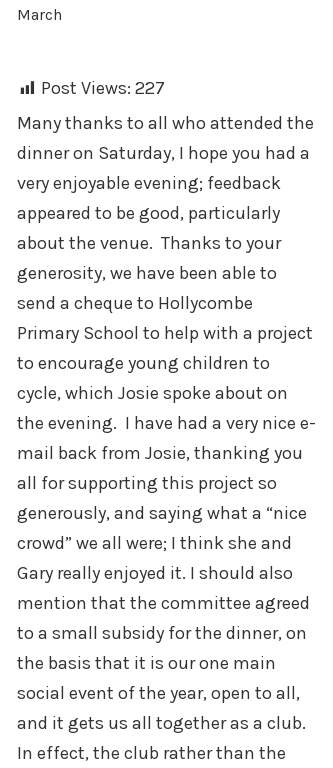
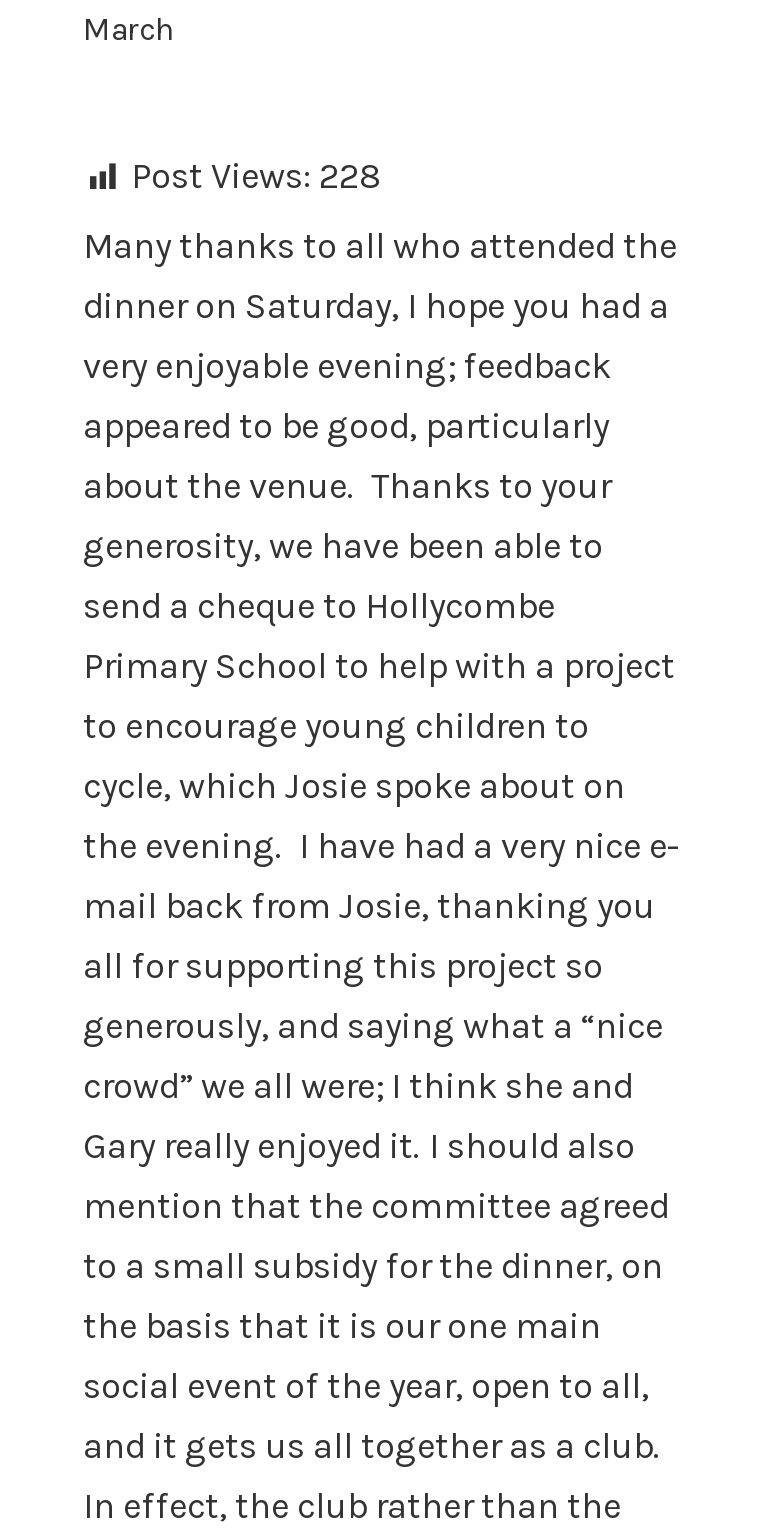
[41,77,165,99] Post Views: 227 -> [131,154,381,198] Post Views: 228

